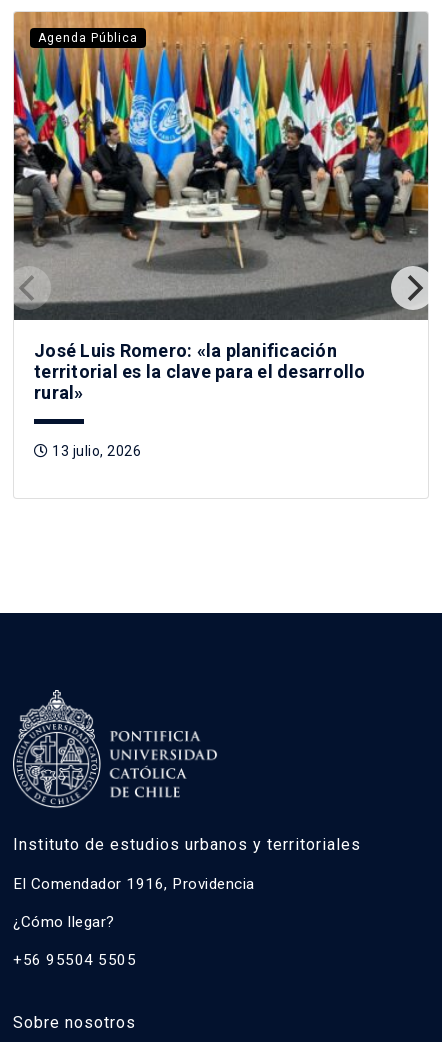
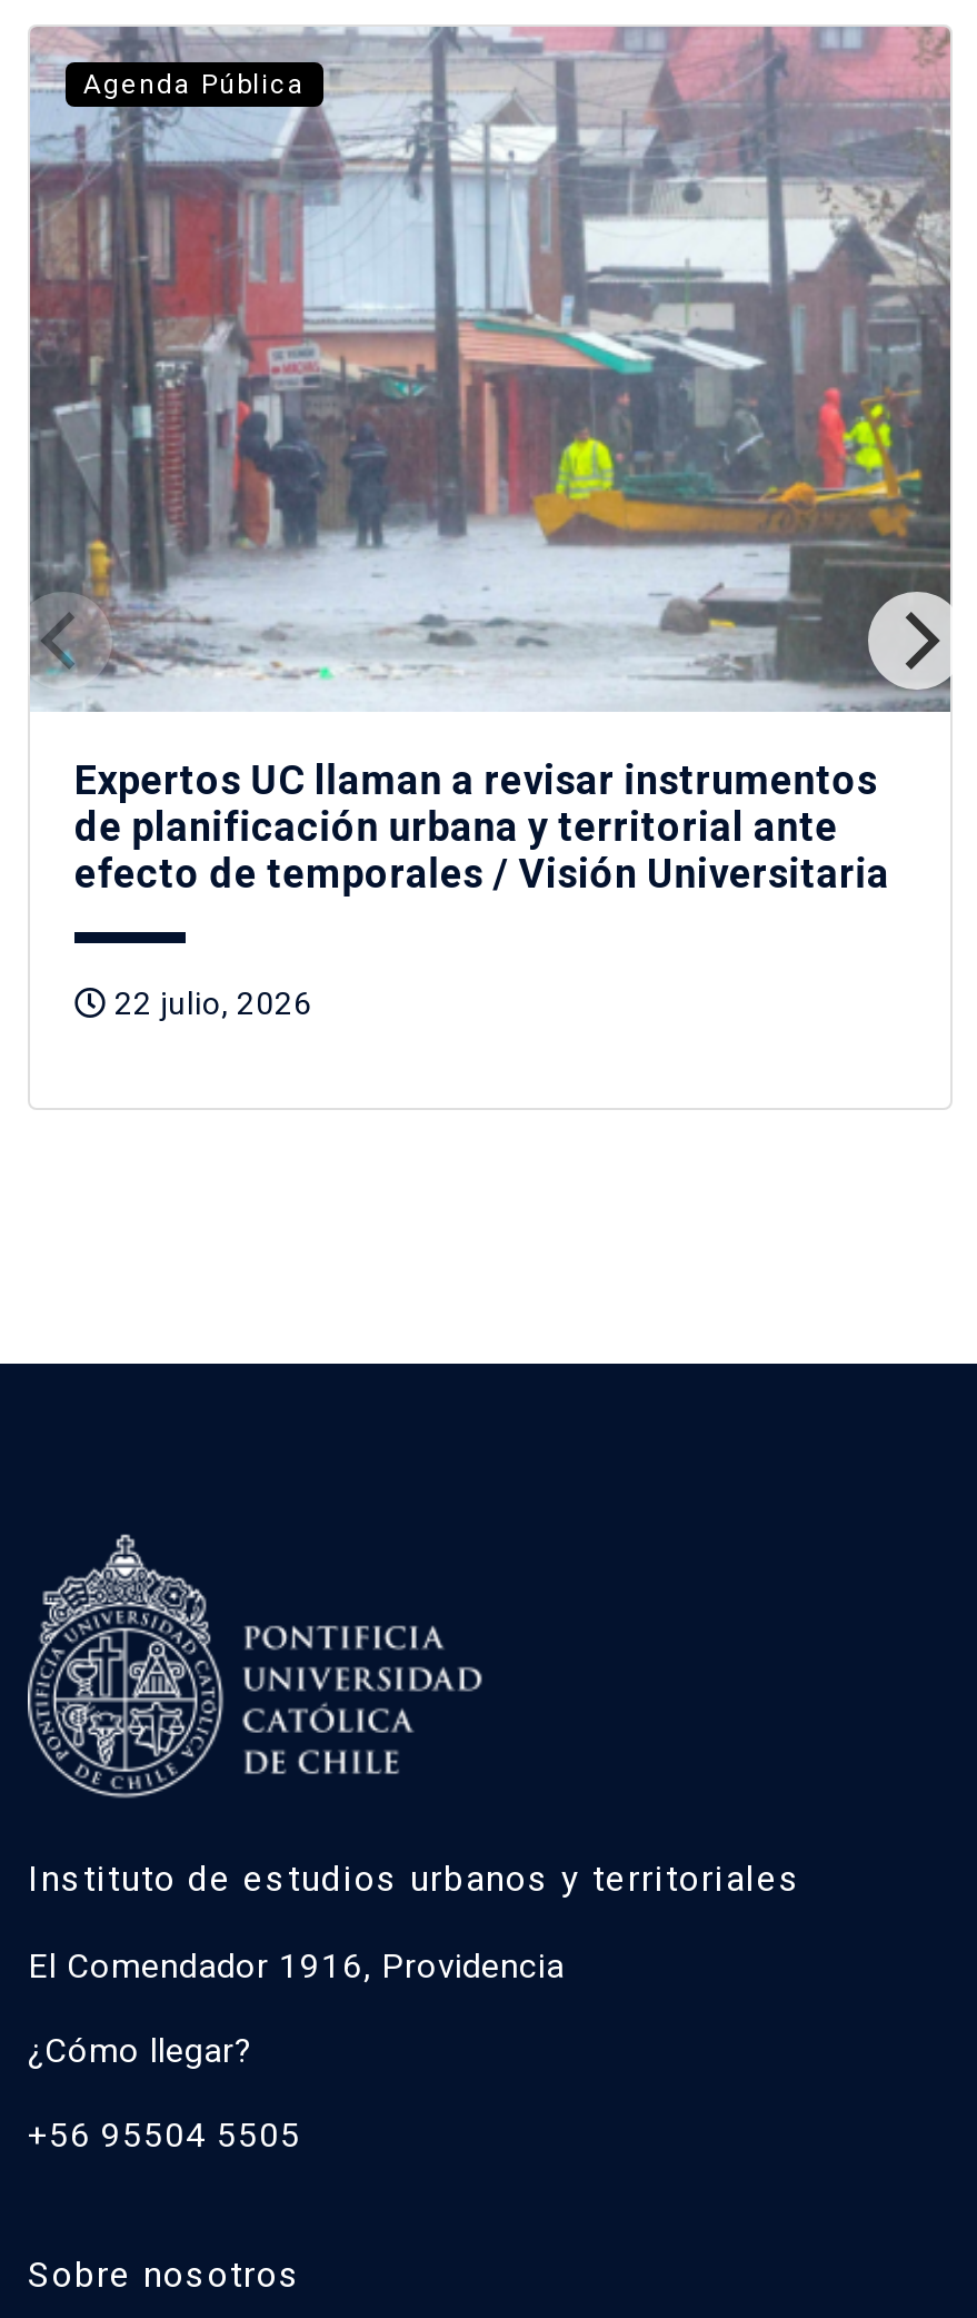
[13,11,429,403] [image] | José Luis Romero: «la planificación | territorial es la clave para el desarrollo | rural» -> [28,24,953,896] [image] | Expertos UC llaman a revisar instrumentos | de planificación urbana y territorial ante | efecto de temporales / Visión Universitaria
[48,443,141,459] 13 julio, 2026 -> [107,985,312,1020] 22 julio, 2026

